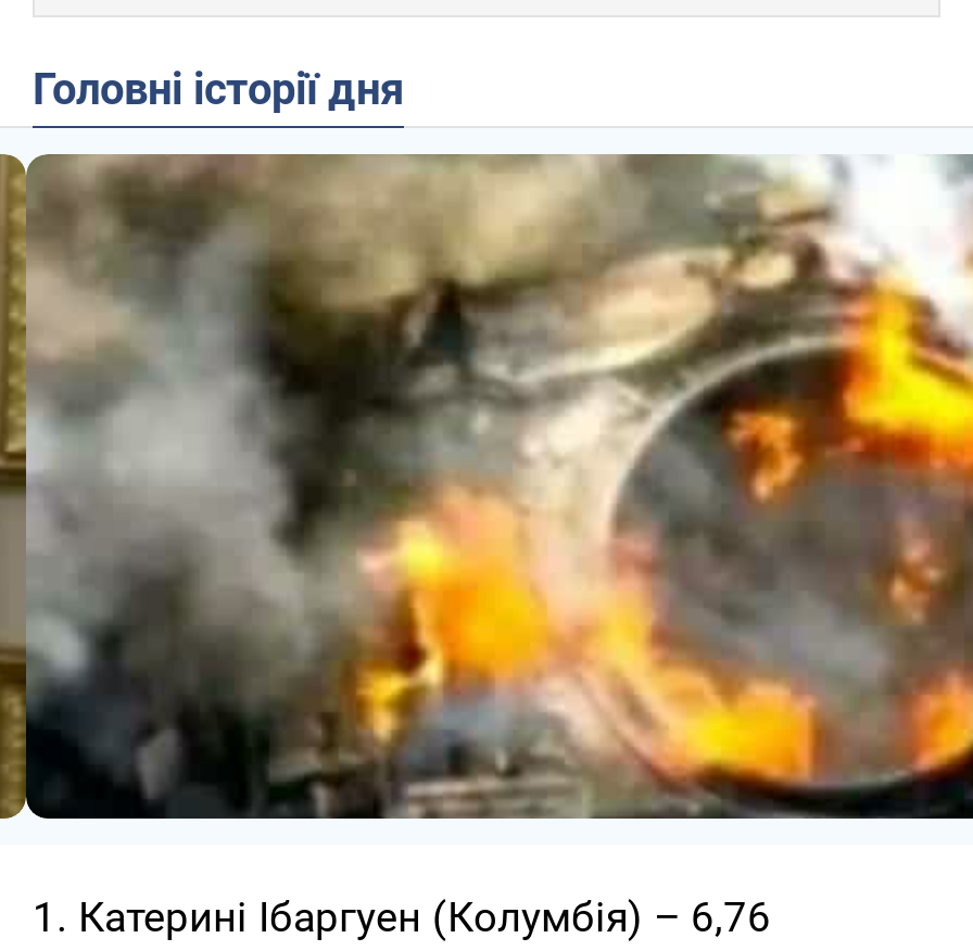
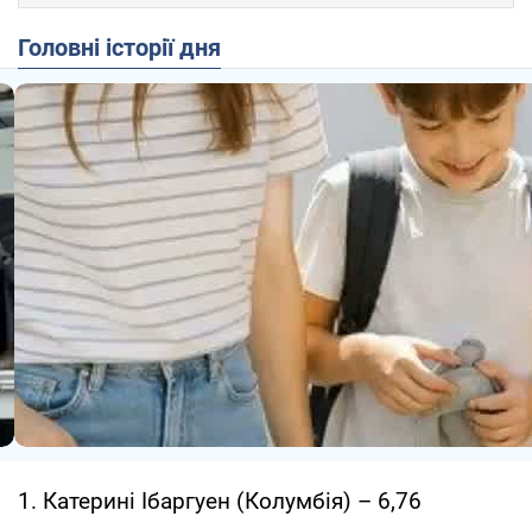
[7,154,966,821] [image] -> [4,82,528,448] [image]

